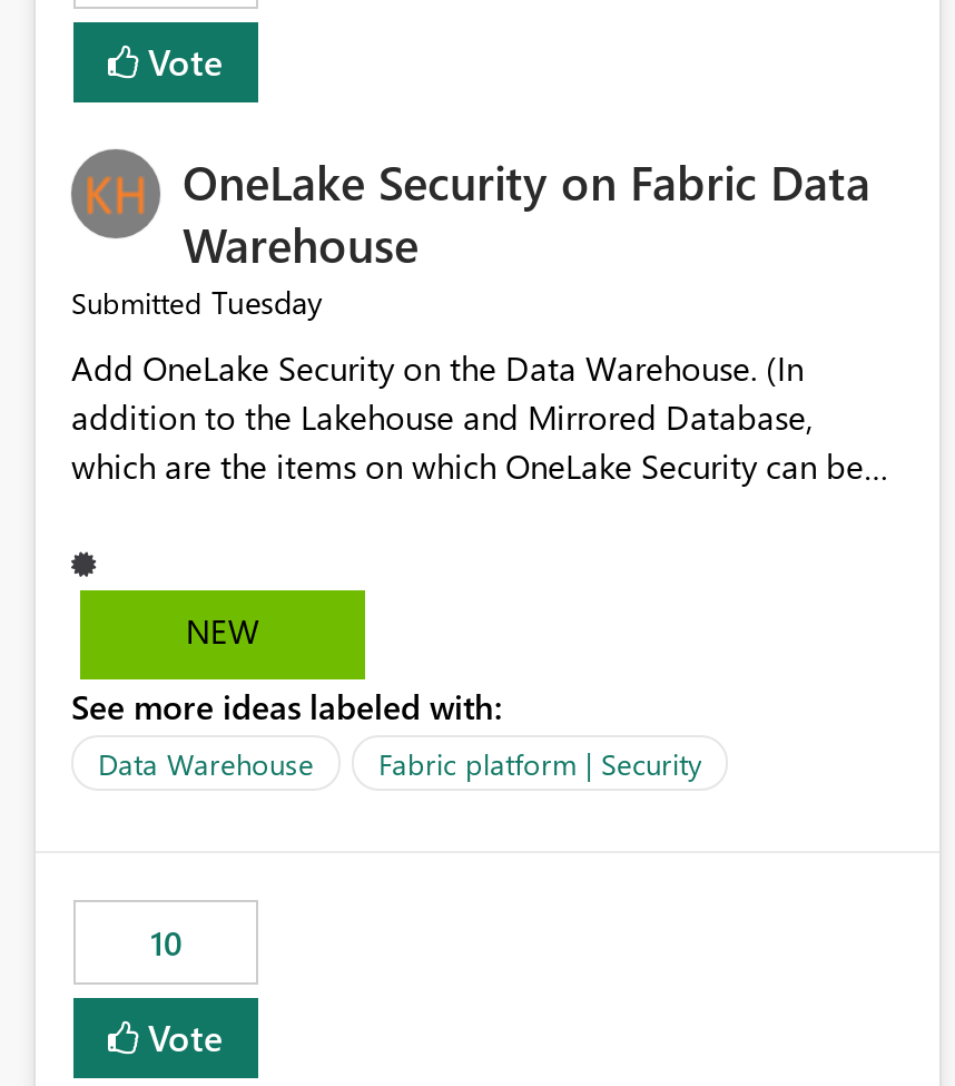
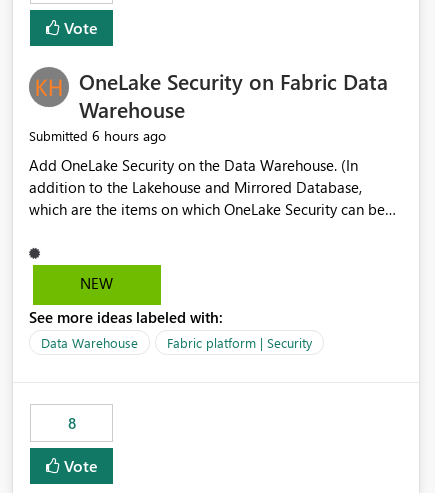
[71,282,323,324] Submitted Tuesday -> [29,126,166,145] Submitted 6 hours ago
[150,921,181,965] 10 -> [67,413,75,433] 8

